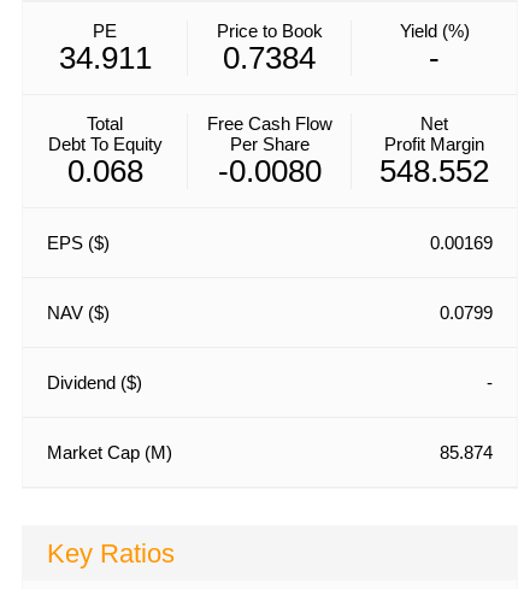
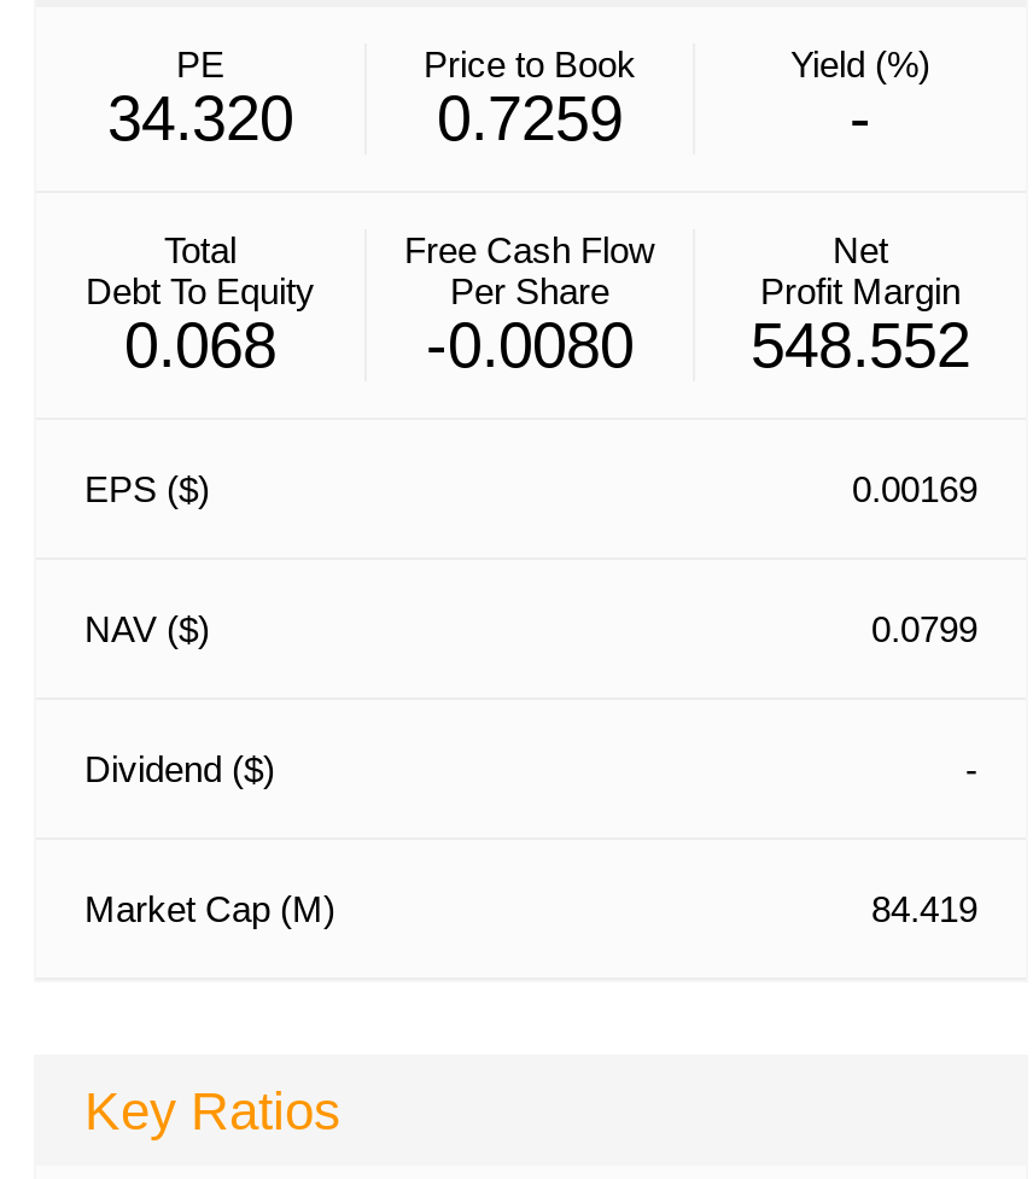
[58,40,151,76] 34.911 -> [107,82,293,154] 34.320
[223,40,316,76] 0.7384 -> [437,82,623,154] 0.7259
[440,442,493,462] 85.874 -> [871,888,977,929] 84.419

